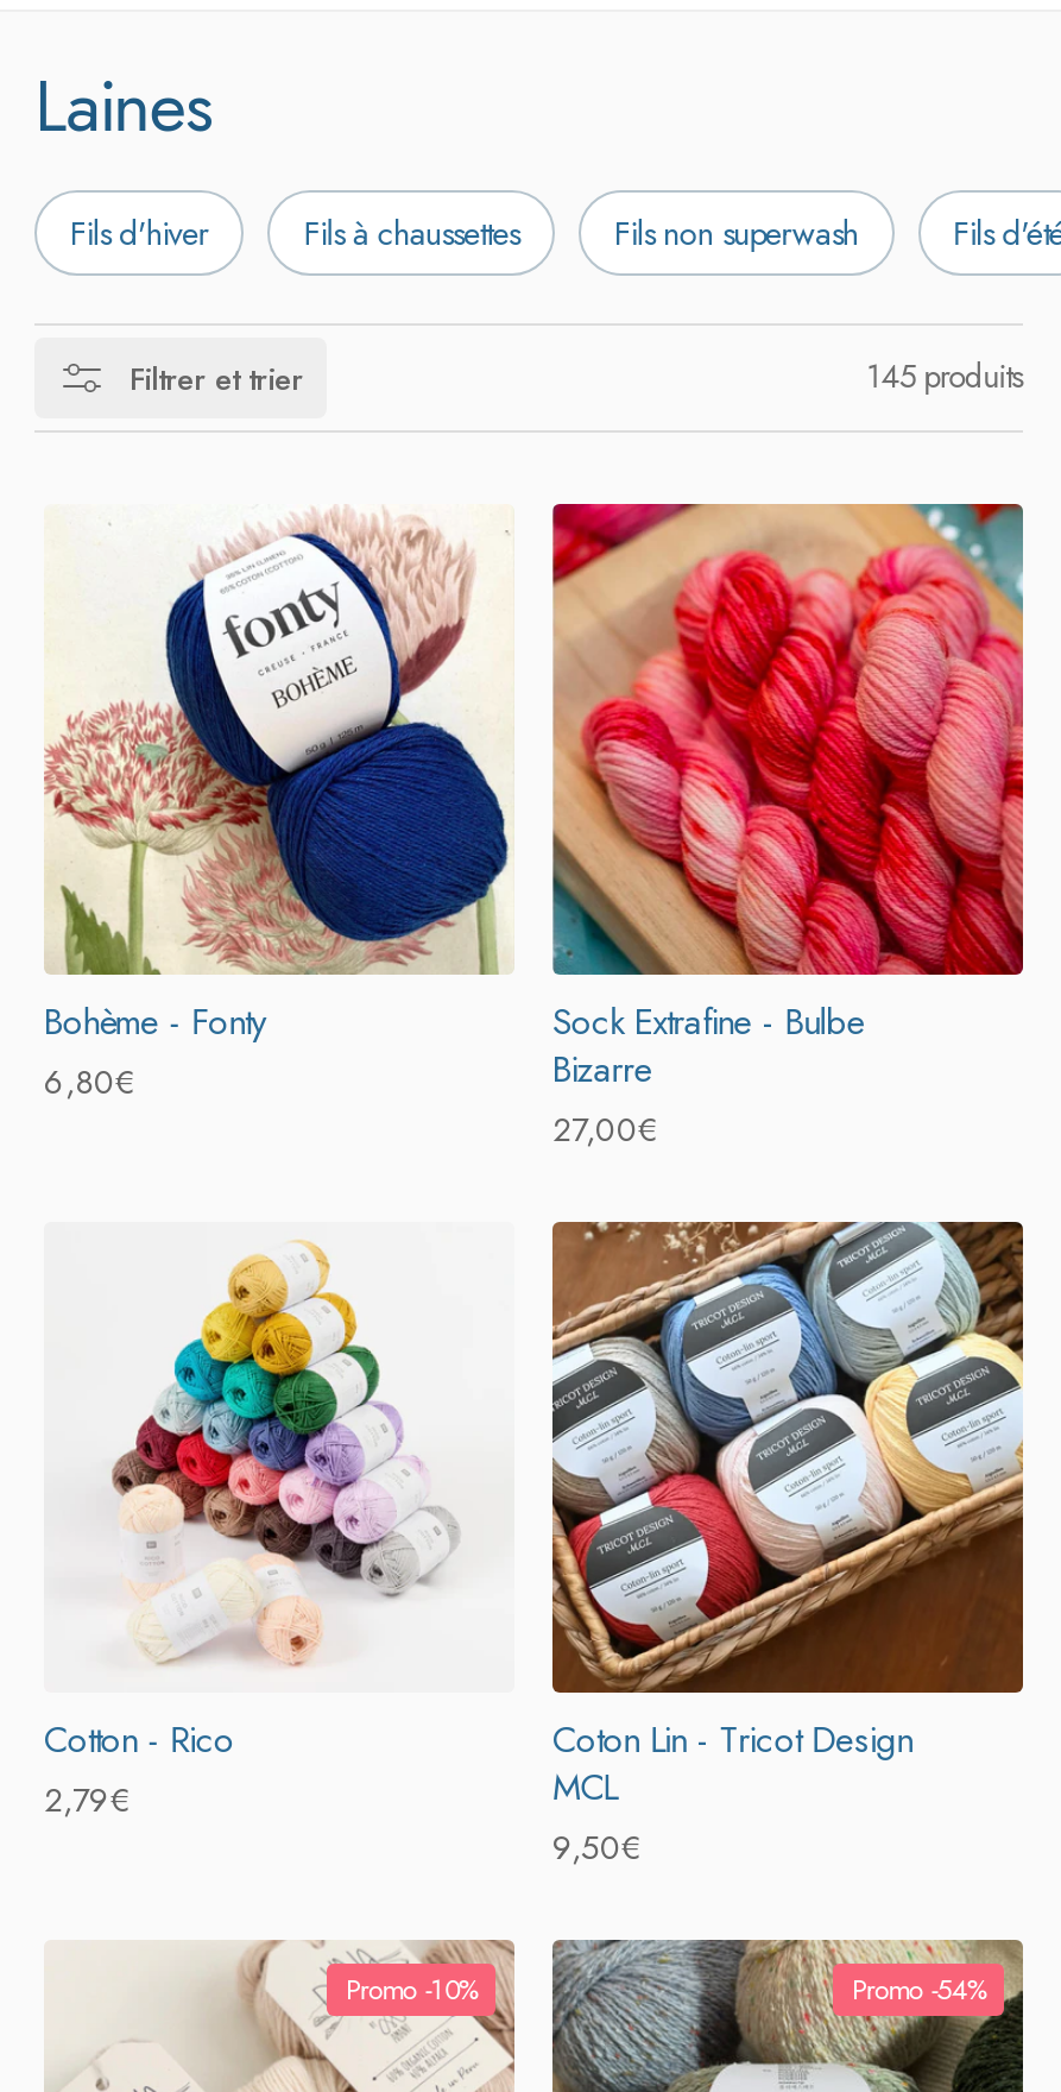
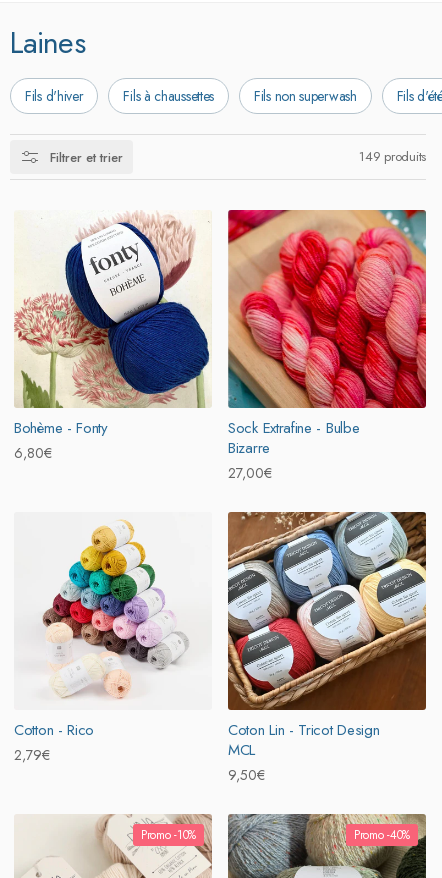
[867,355,1023,400] 145 produits -> [359,147,426,166] 149 produits
[852,1969,985,2012] Promo -54% -> [354,826,410,844] Promo -40%

